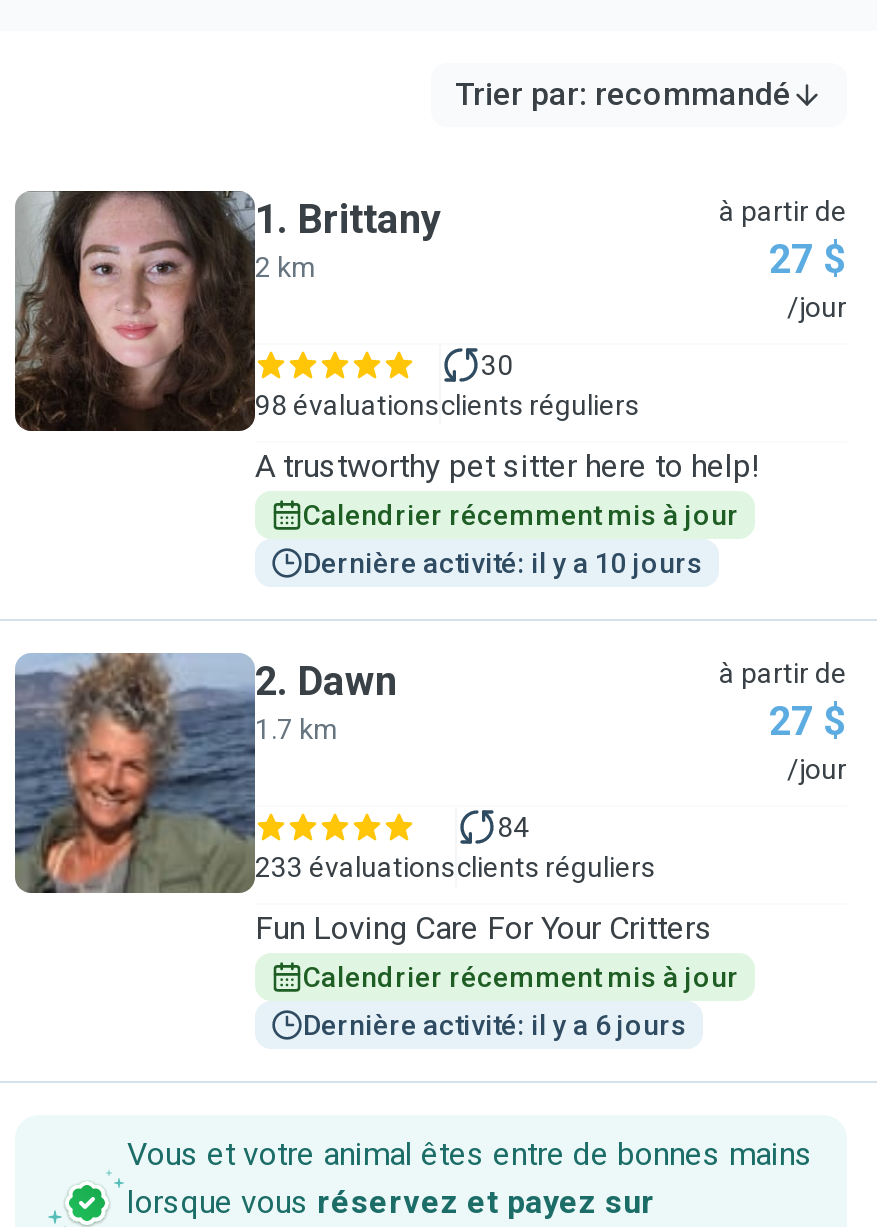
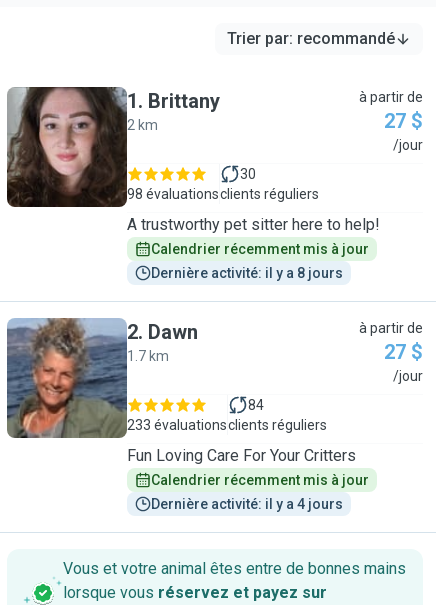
[303,547,703,579] Dernière activité: il y a 10 jours -> [151,265,343,281] Dernière activité: il y a 8 jours
[303,1009,687,1041] Dernière activité: il y a 6 jours -> [151,496,343,512] Dernière activité: il y a 4 jours

